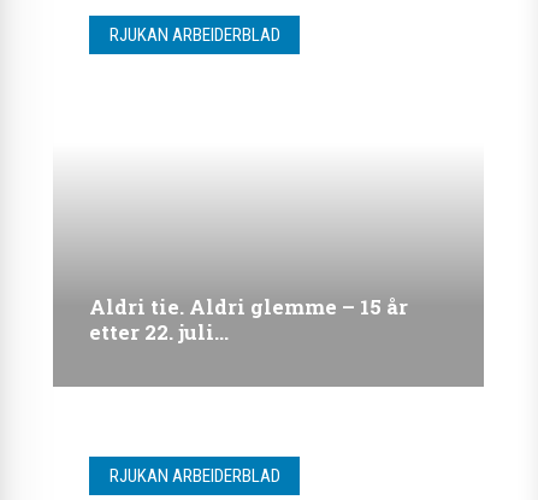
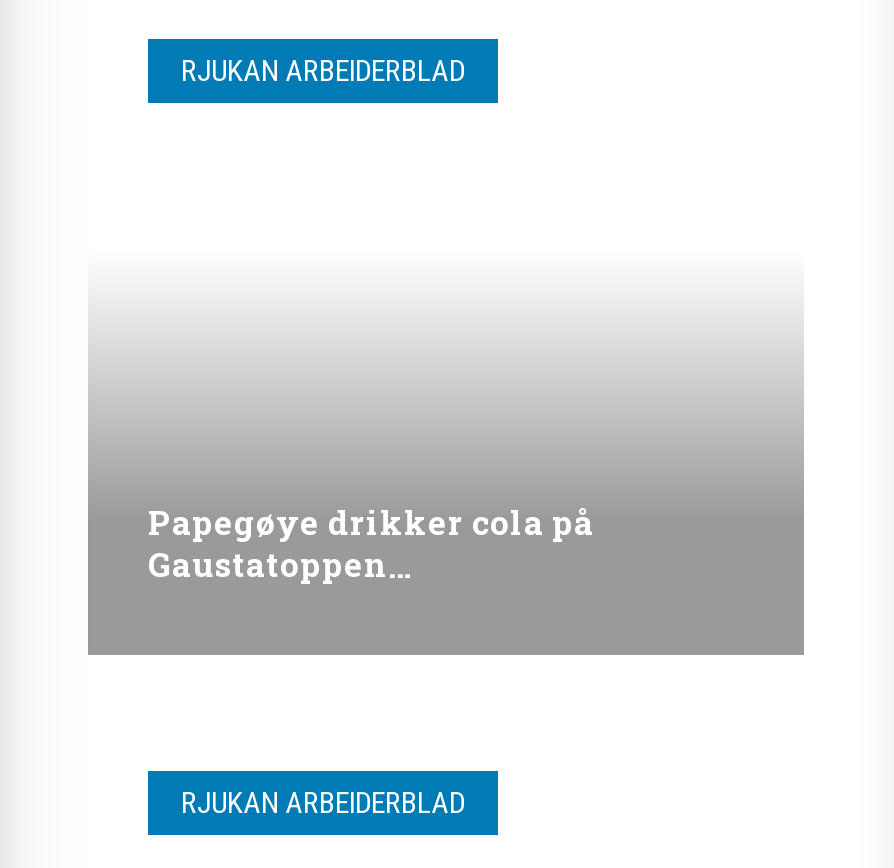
[89,293,408,346] Aldri tie. Aldri glemme – 15 år | etter 22. juli -> [148,500,594,588] Papegøye drikker cola på | Gaustatoppen

